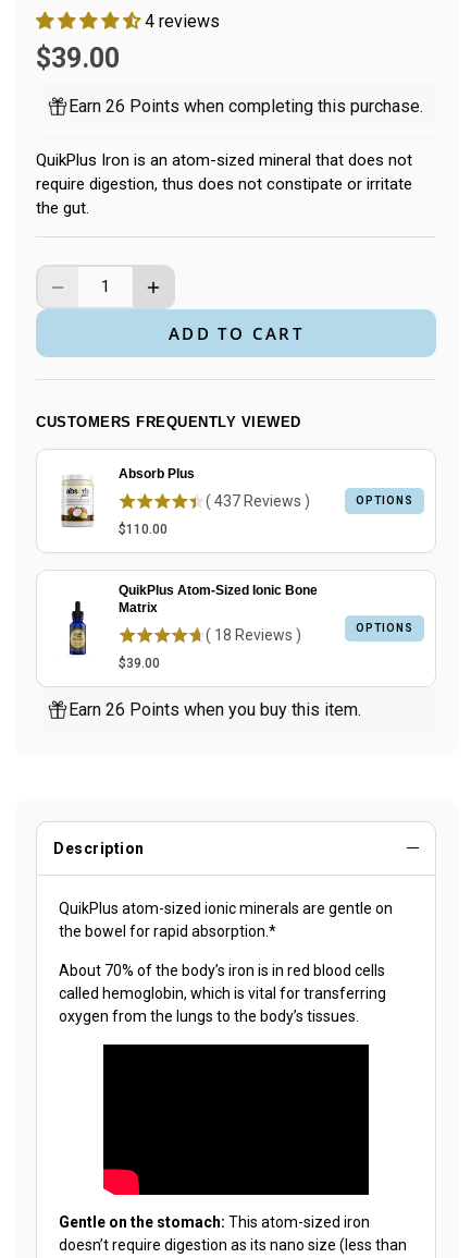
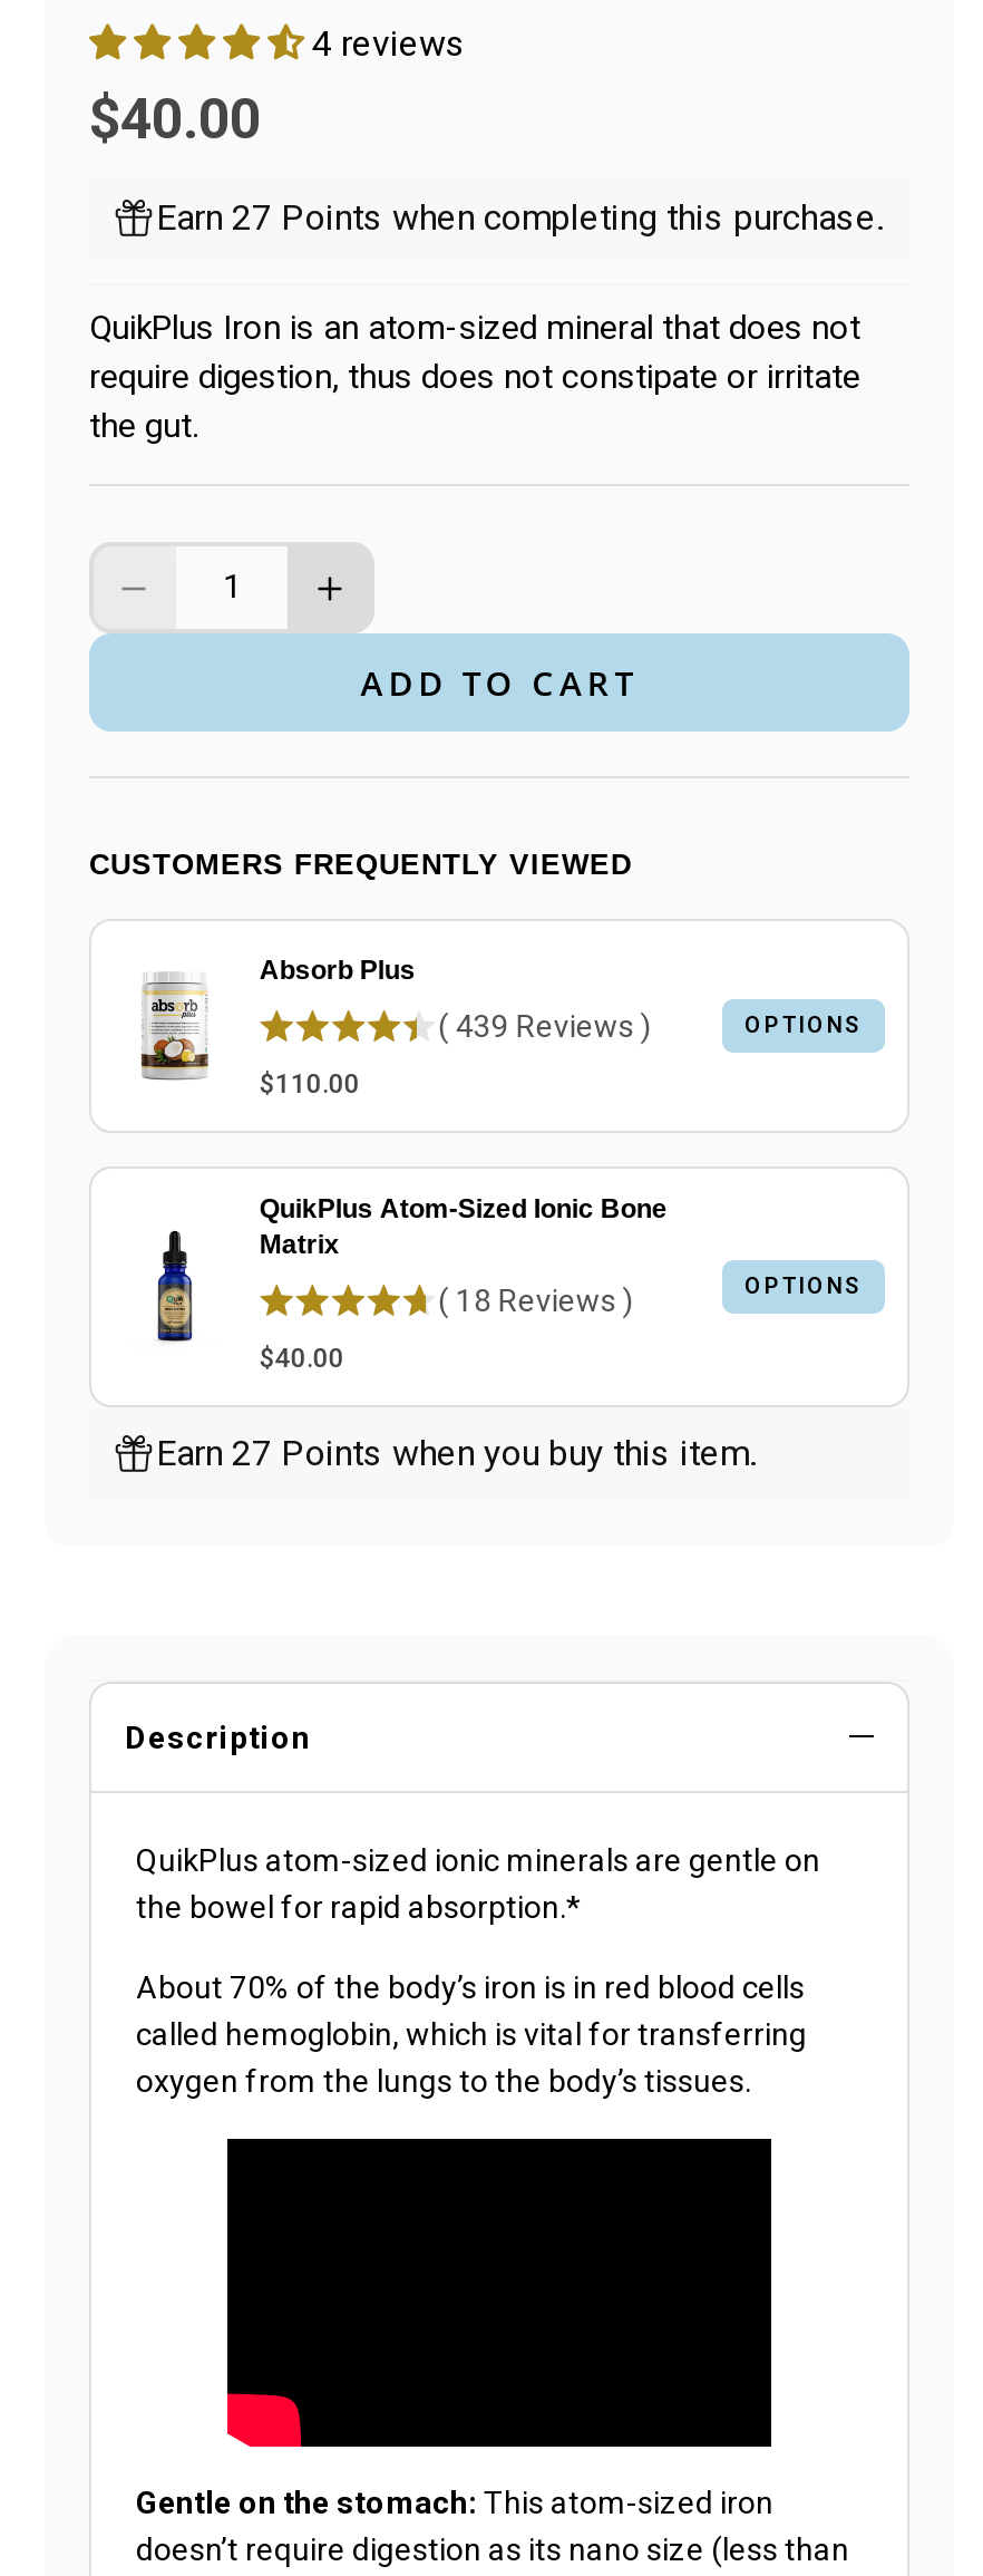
[36,42,120,74] $39.00 -> [89,86,261,151] $40.00
[69,95,423,116] Earn 26 Points when completing this purchase. -> [156,195,883,238] Earn 27 Points when completing this purchase.
[206,492,310,510] ( 437 Reviews ) -> [438,1008,652,1044] ( 439 Reviews )
[119,656,160,671] $39.00 -> [259,1343,344,1374] $40.00
[69,699,361,720] Earn 26 Points when you buy this item. -> [156,1432,756,1474] Earn 27 Points when you buy this item.

